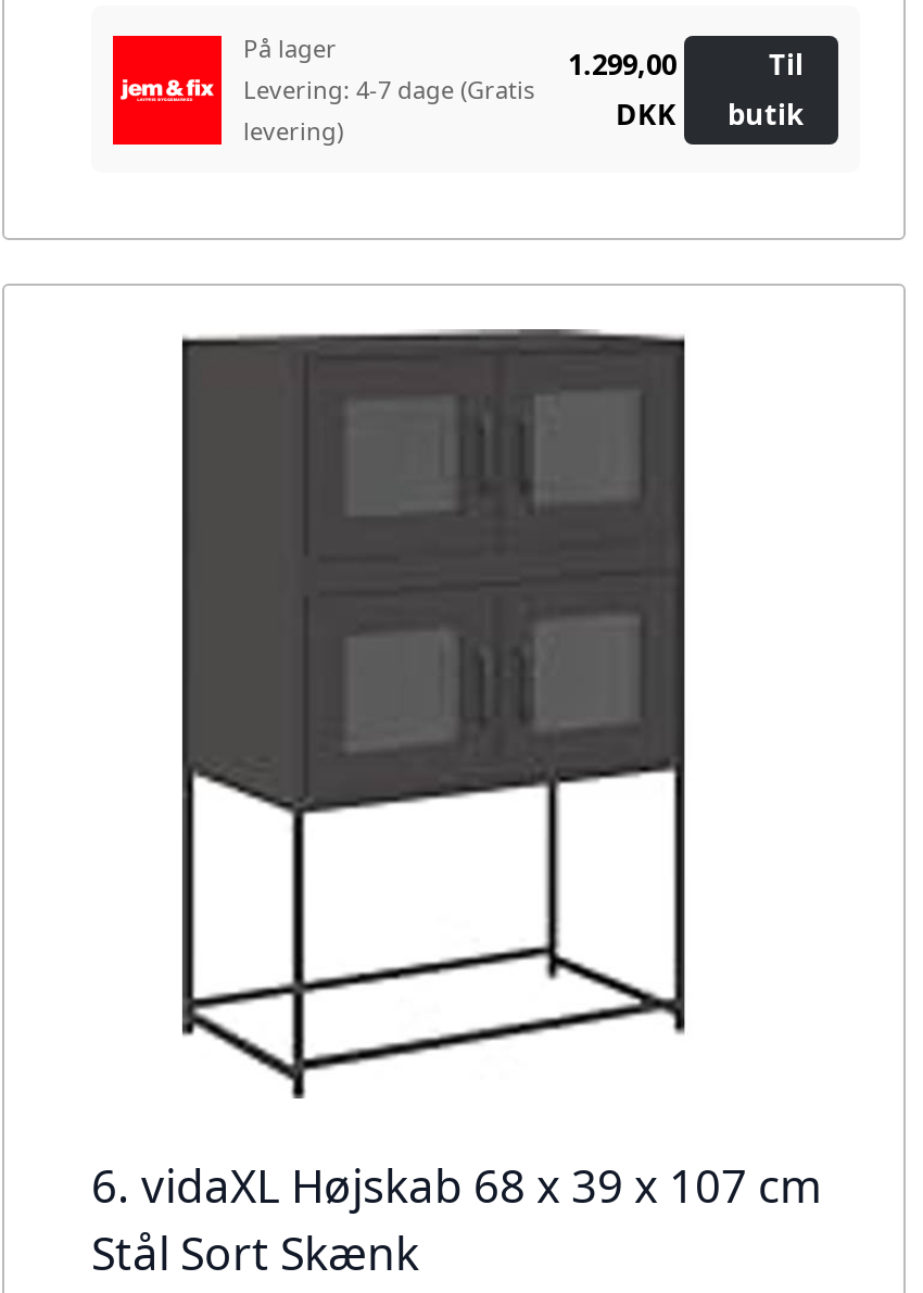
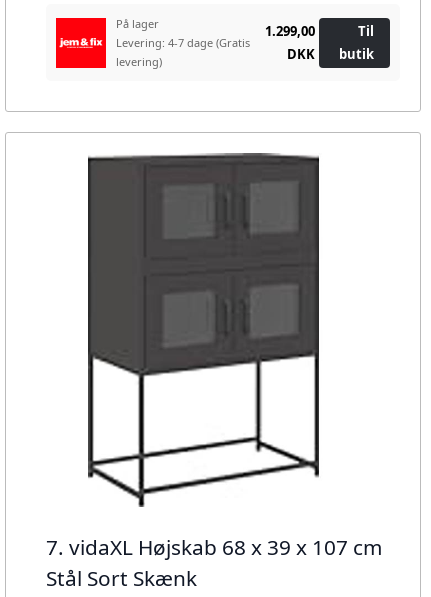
[91,1155,821,1216] 6. vidaXL Højskab 68 x 39 x 107 cm -> [46,533,382,561] 7. vidaXL Højskab 68 x 39 x 107 cm

